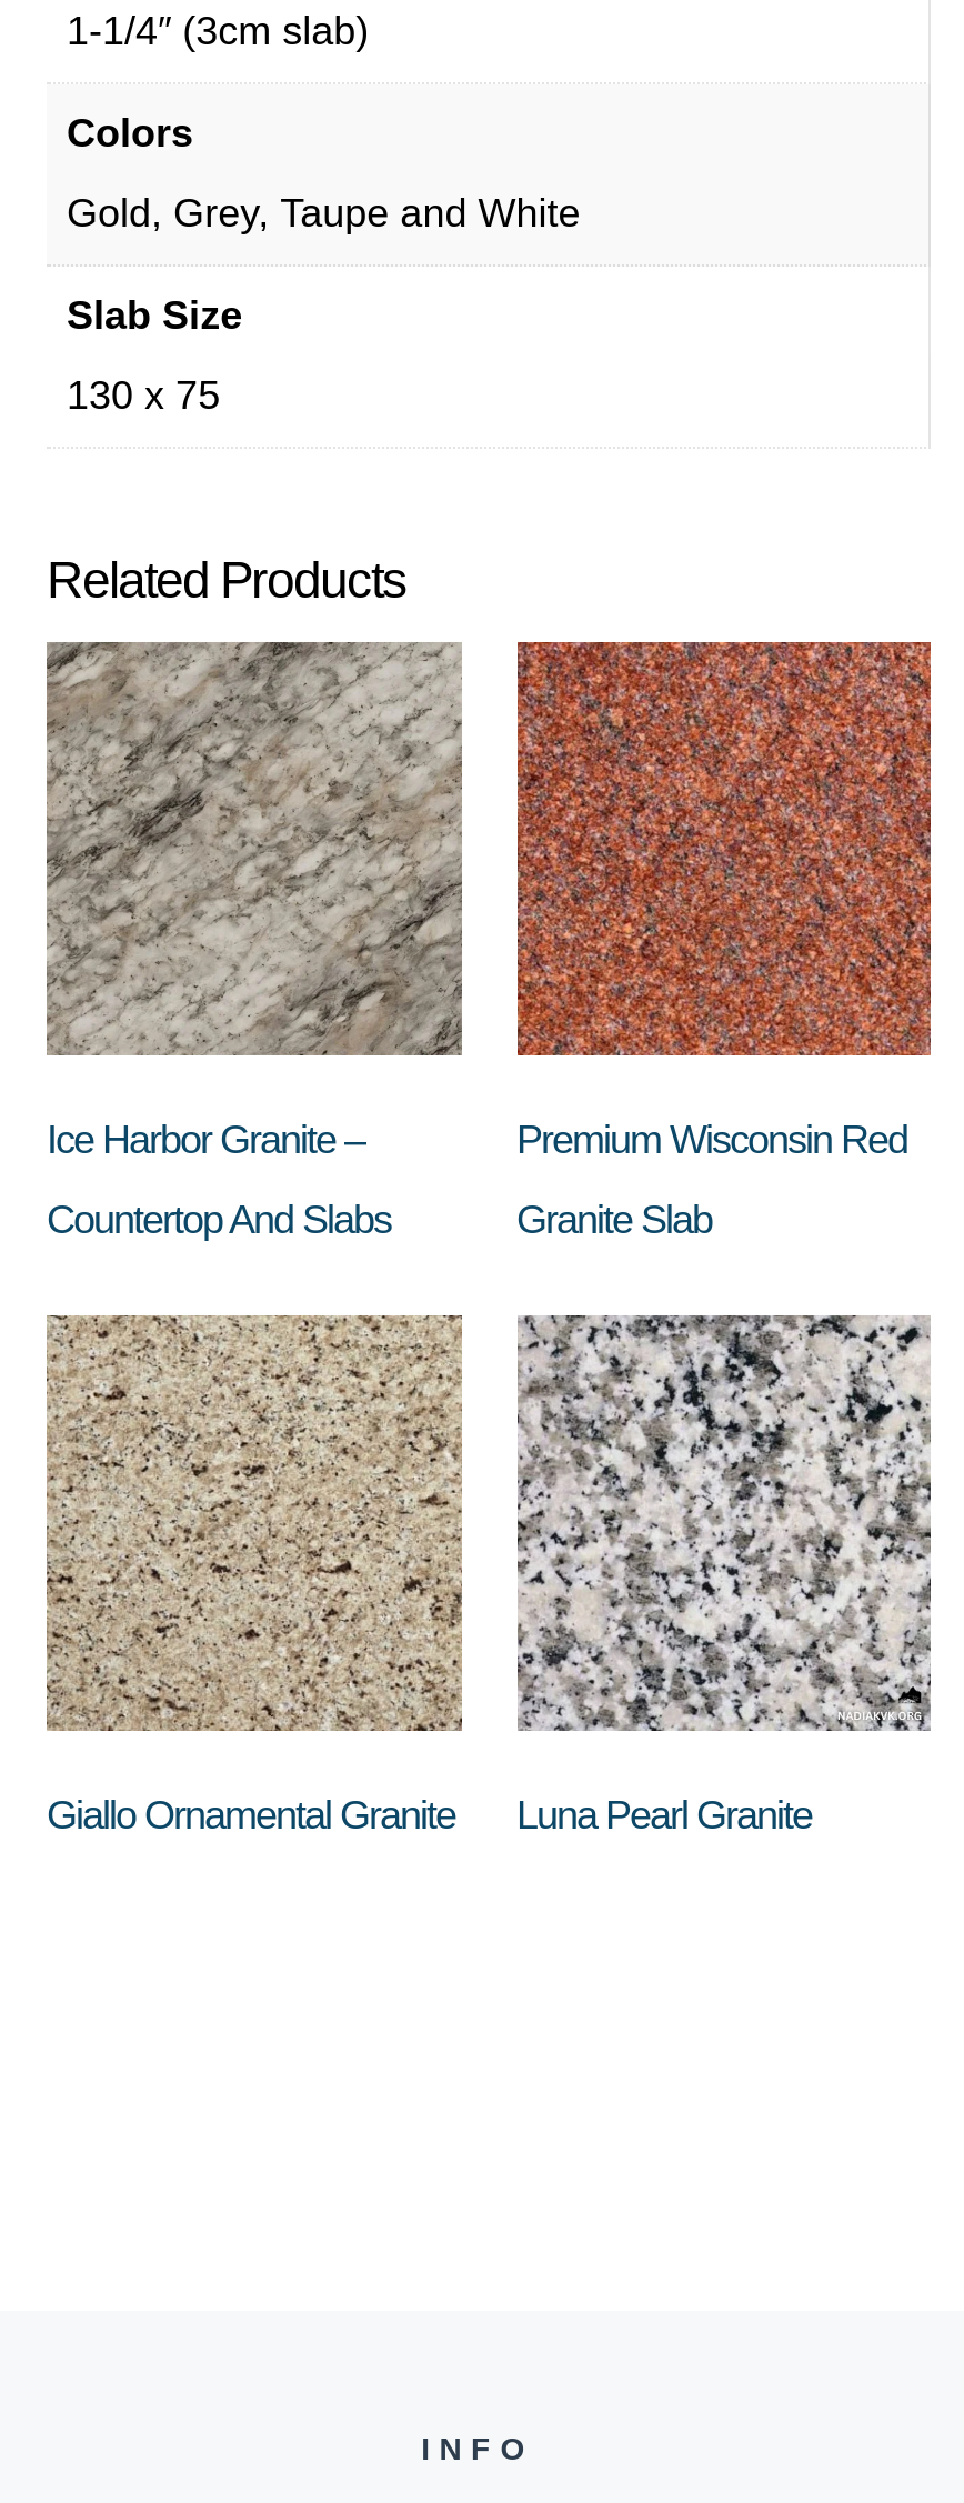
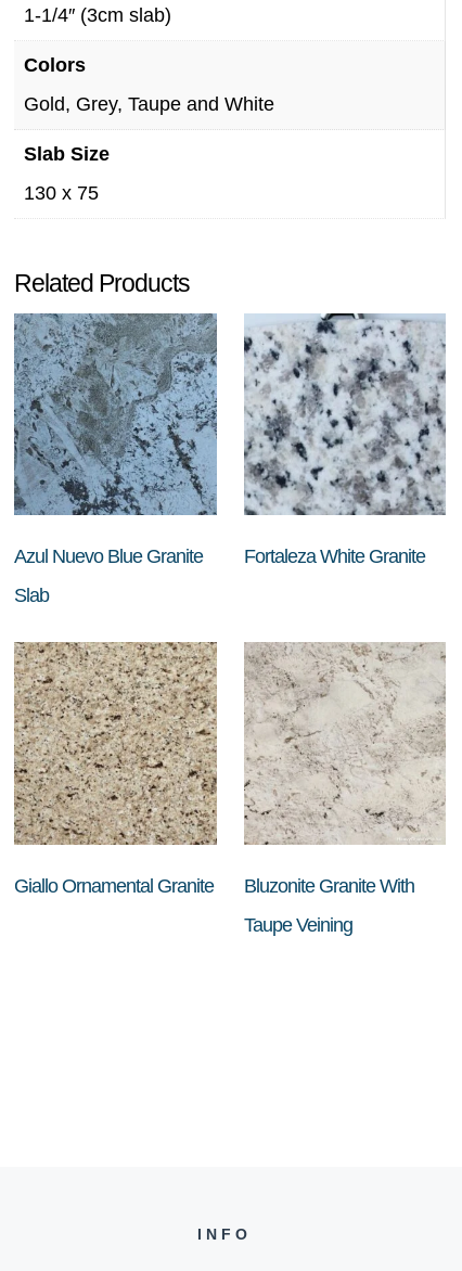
[44,640,464,1242] [image] | Ice Harbor Granite – | Countertop And Slabs -> [13,312,218,606] [image] | Azul Nuevo Blue Granite | Slab
[515,640,933,1242] [image] | Premium Wisconsin Red | Granite Slab -> [243,312,447,567] [image] | Fortaleza White Granite
[516,1315,931,1837] [image] | Luna Pearl Granite -> [243,642,446,935] [image] | Bluzonite Granite With | Taupe Veining

